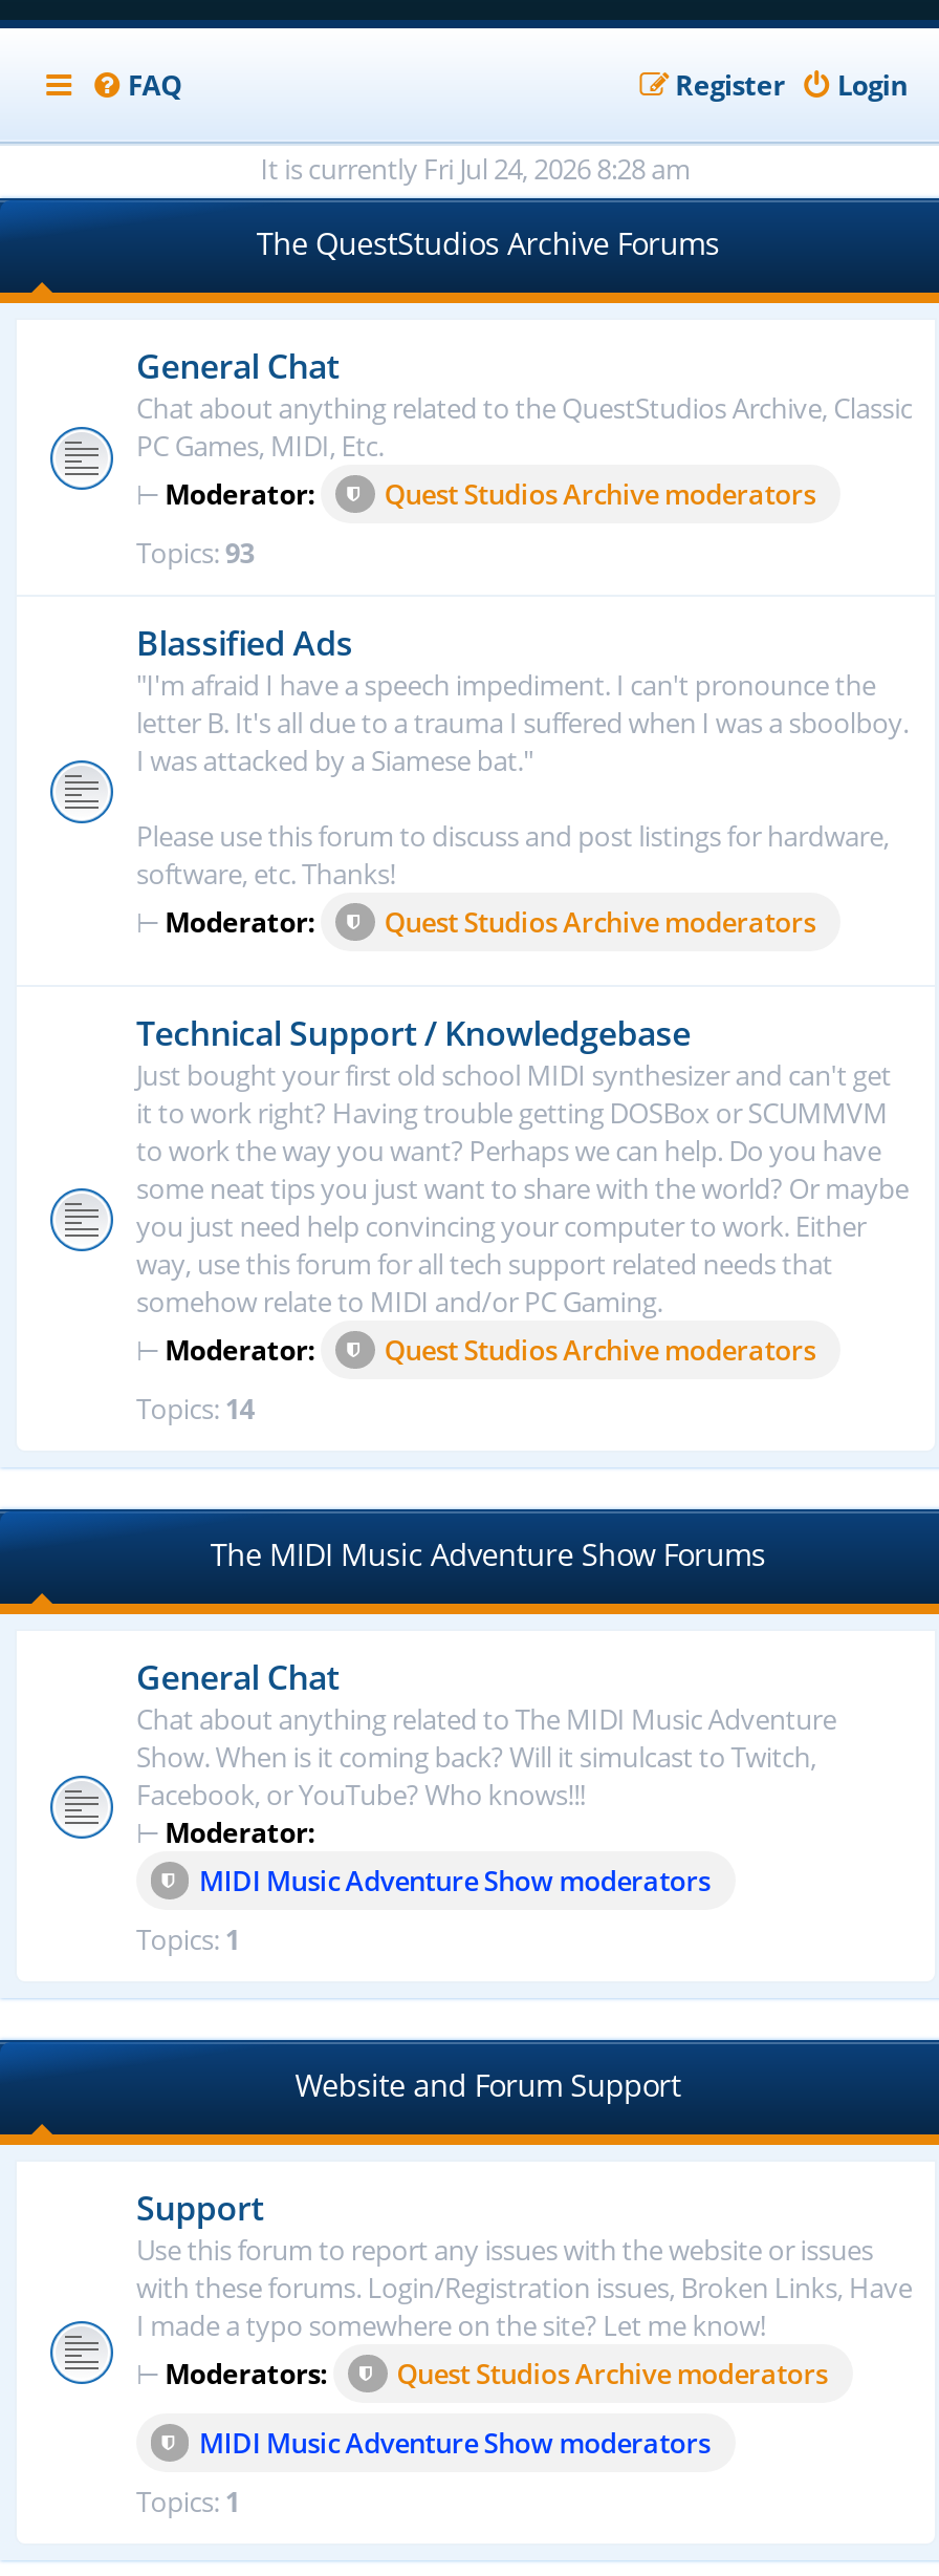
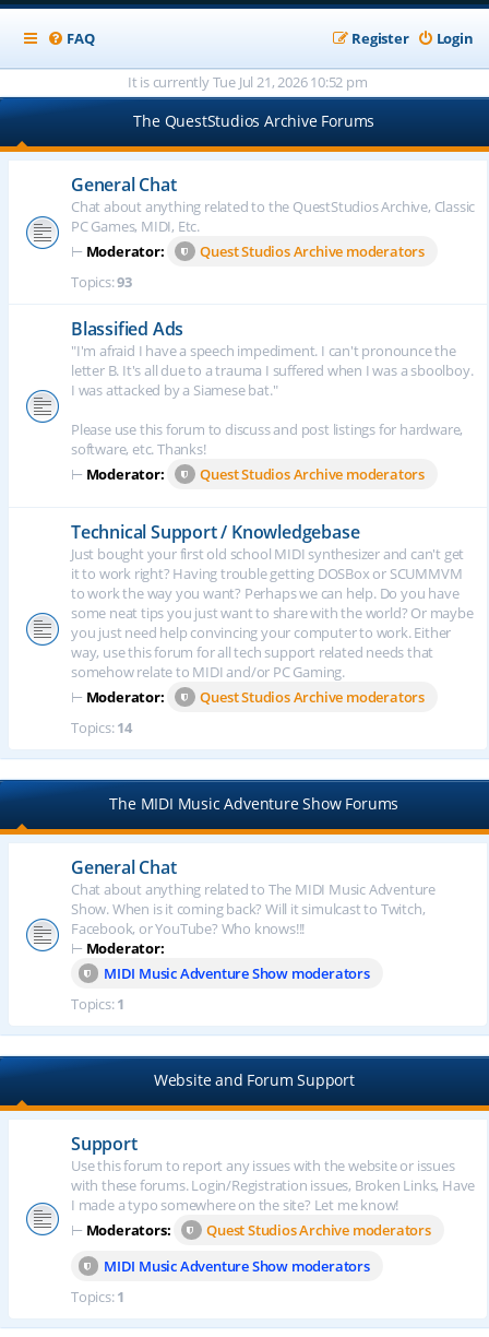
[260,150,690,188] It is currently Fri Jul 24, 2026 8:28 am -> [127,72,368,92] It is currently Tue Jul 21, 2026 10:52 pm

